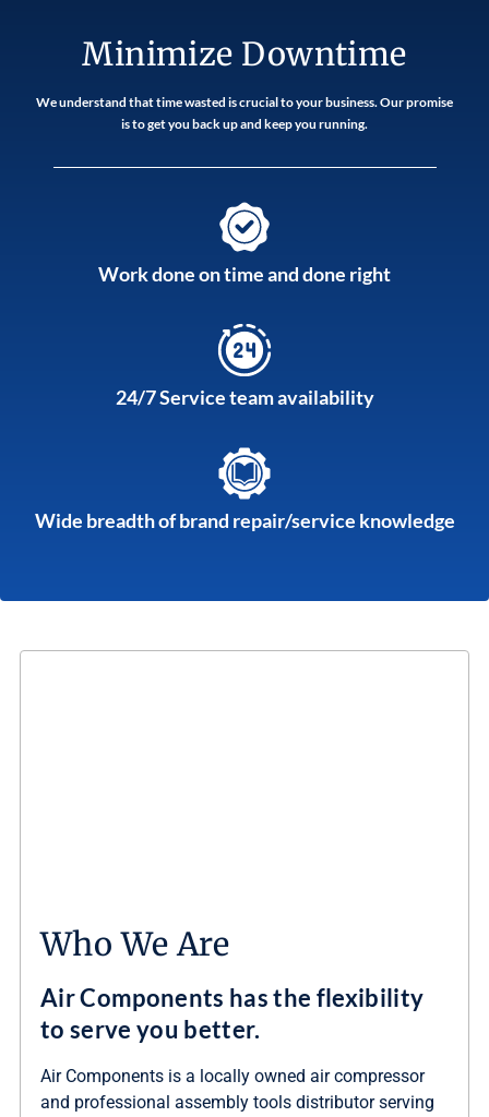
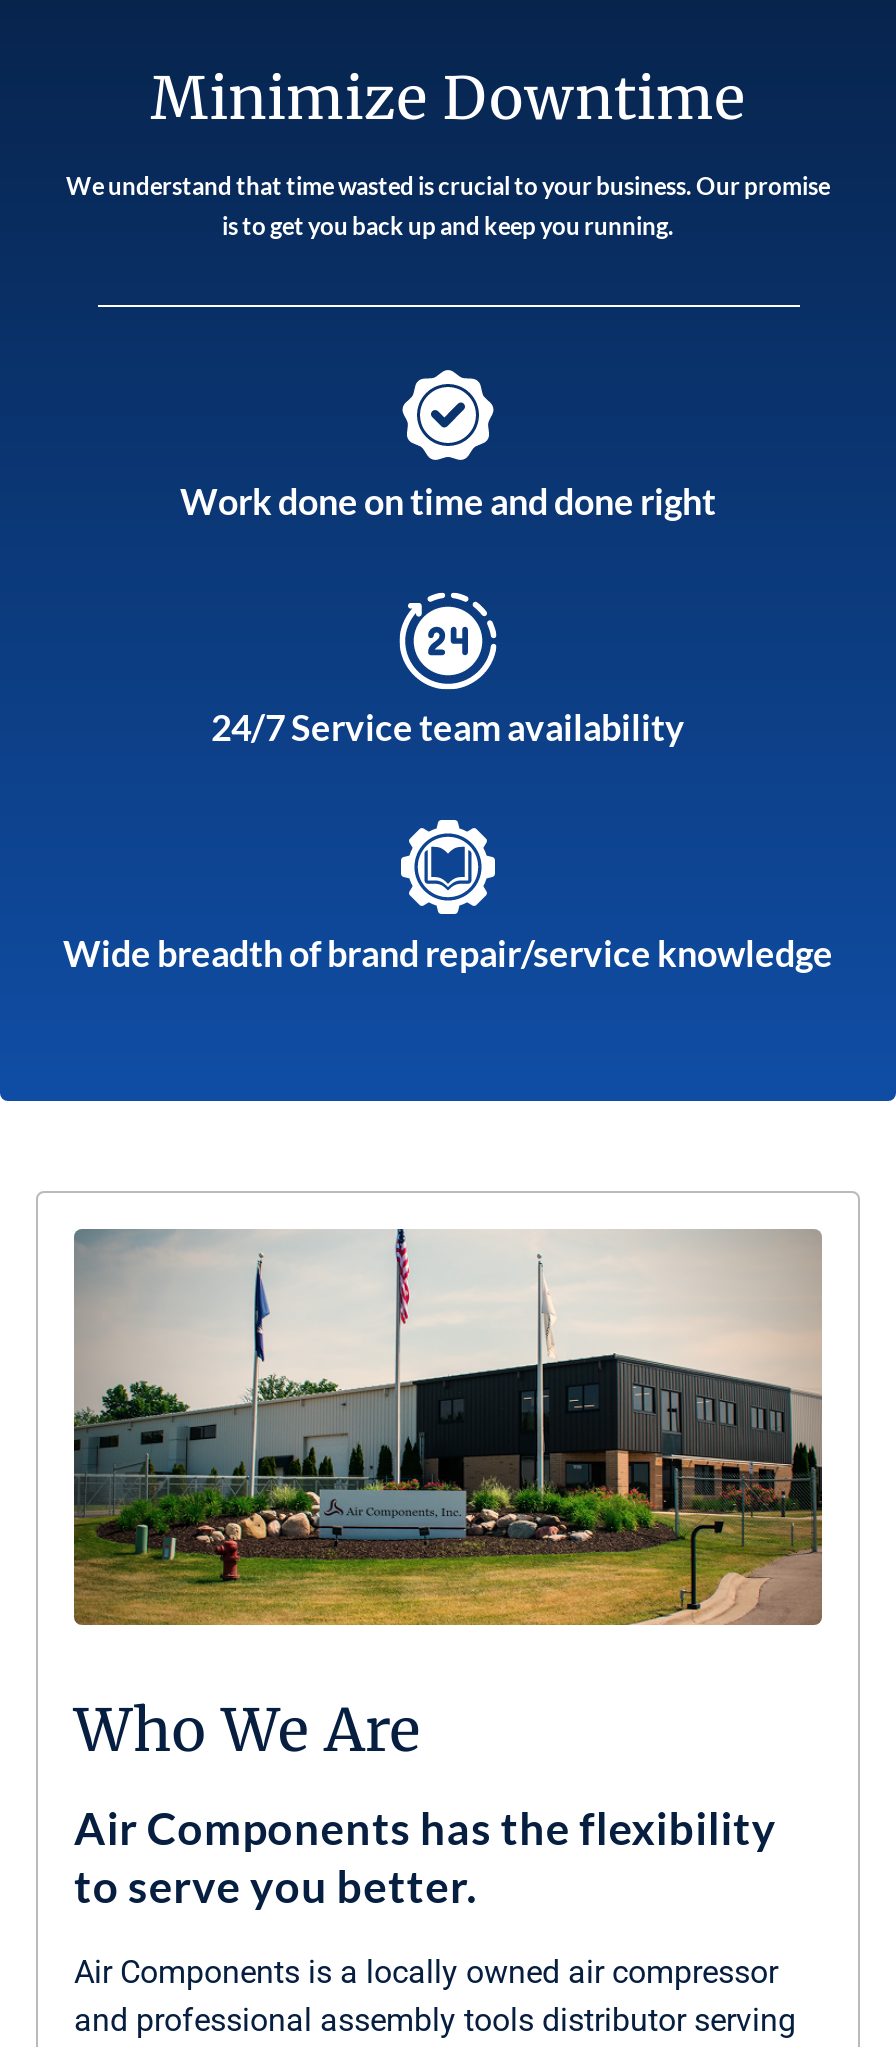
none -> [72,1227,824,1627] [image]

